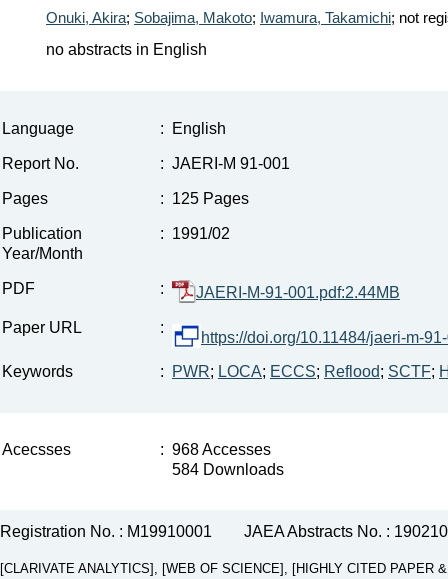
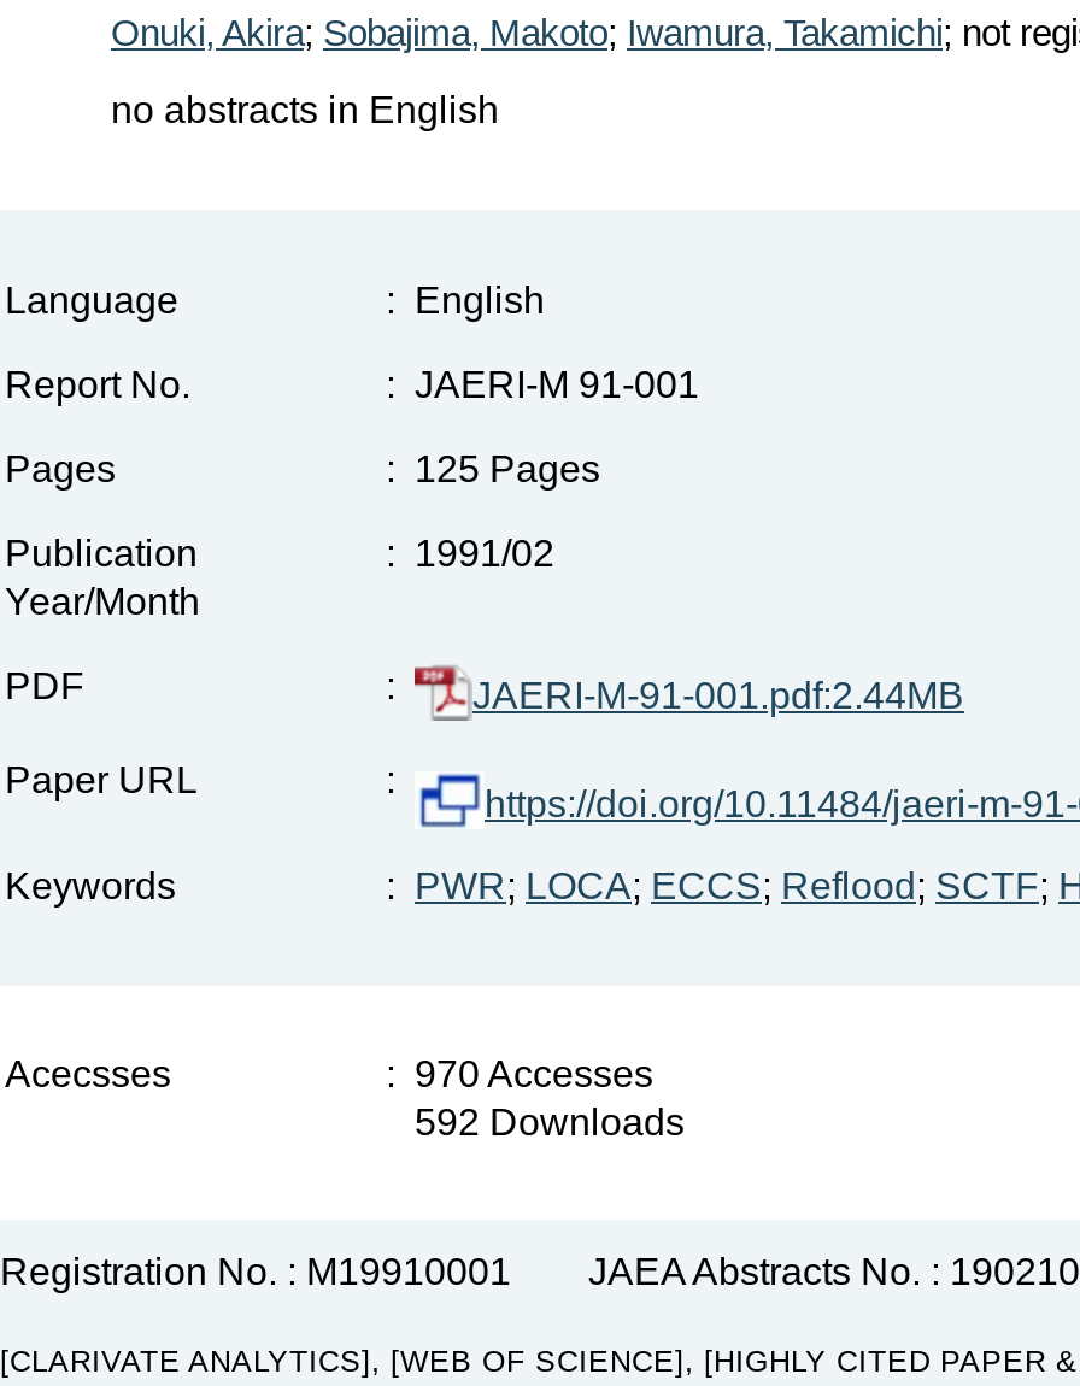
[160,441,271,458] : 968 Accesses -> [386,1054,653,1095] : 970 Accesses
[172,461,284,478] 584 Downloads -> [415,1102,685,1143] 592 Downloads

